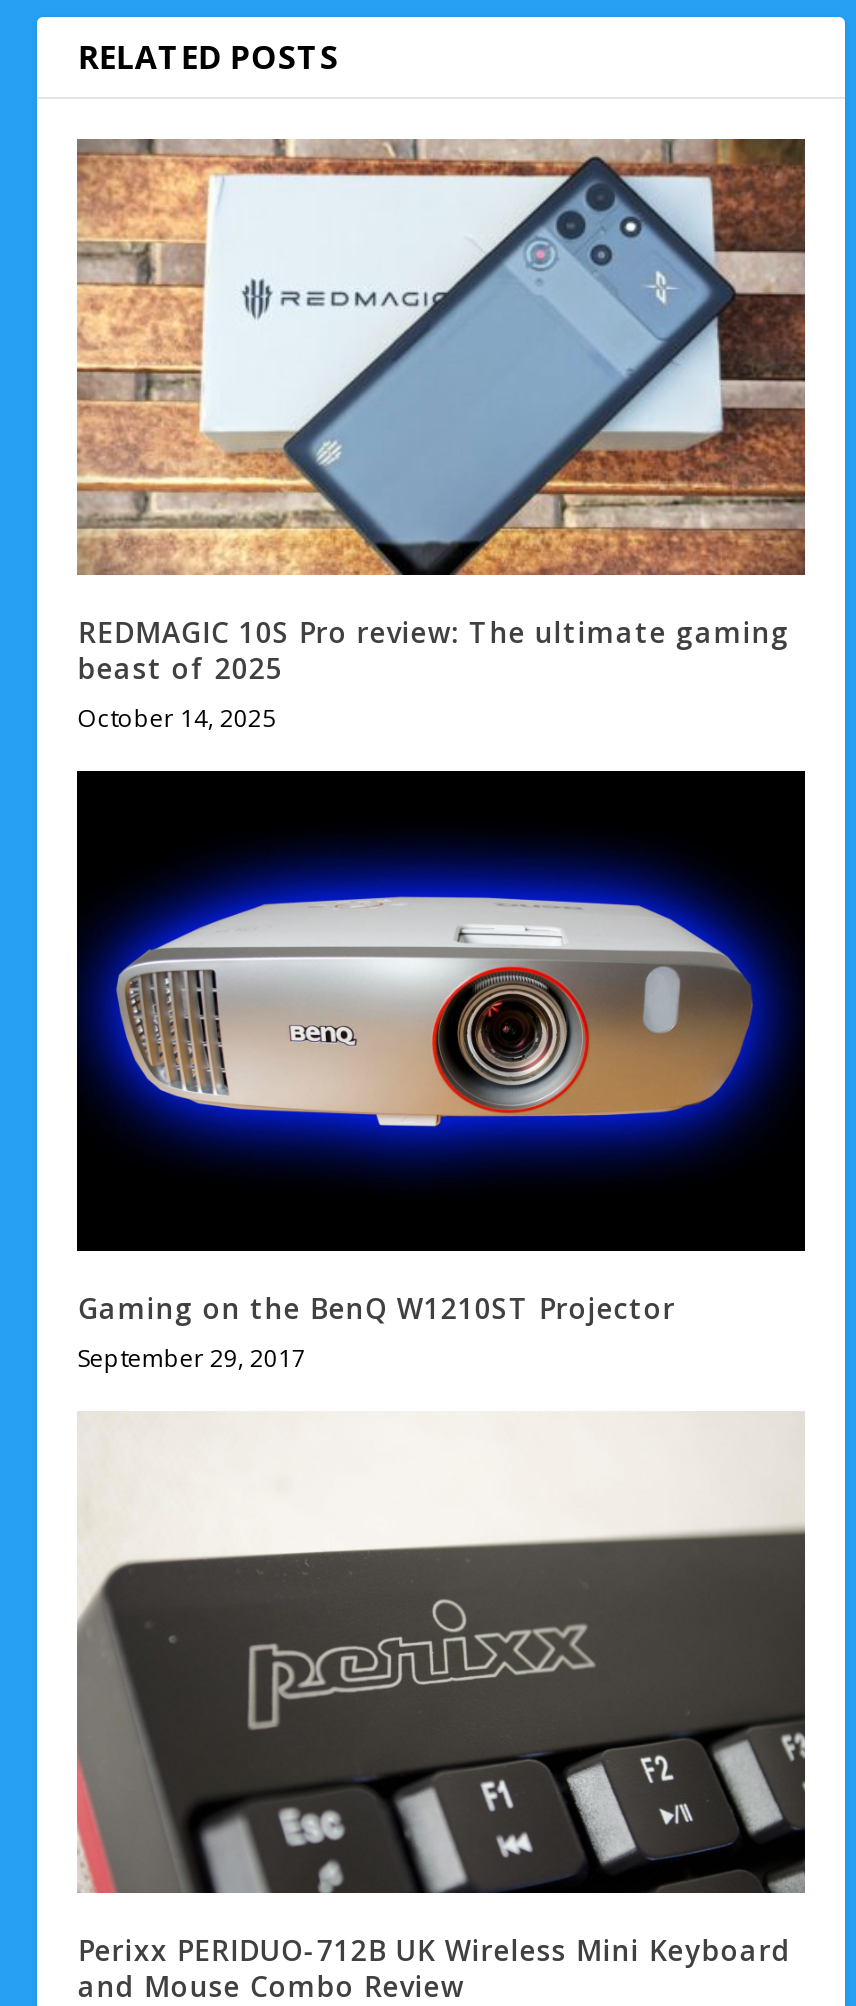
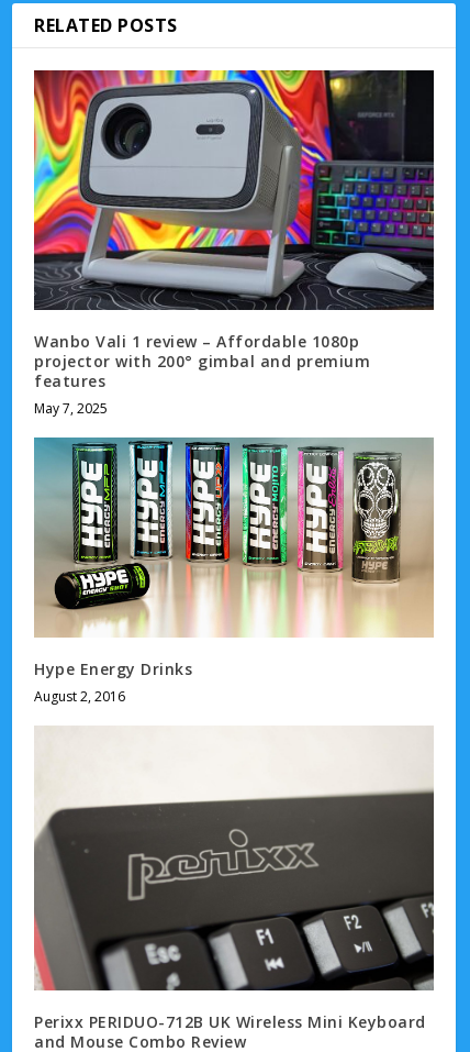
[75,137,807,577] [image] -> [33,69,435,279] [image]
[78,613,790,735] REDMAGIC 10S Pro review: The ultimate gaming | beast of 2025 | October 14, 2025 -> [34,331,371,418] Wanbo Vali 1 review – Affordable 1080p | projector with 200° gimbal and premium | features | May 7, 2025
[77,769,807,1376] [image] | Gaming on the BenQ W1210ST Projector | September 29, 2017 -> [33,418,434,706] [image] | Hype Energy Drinks | August 2, 2016

